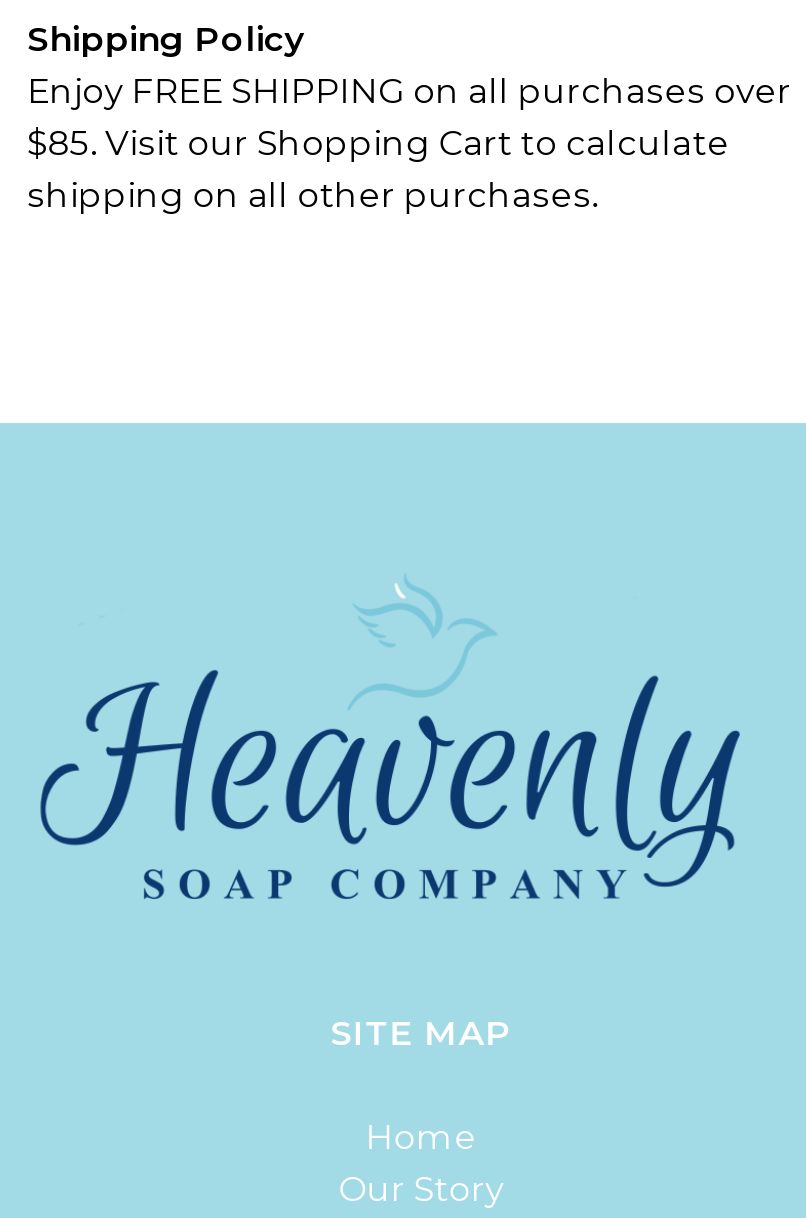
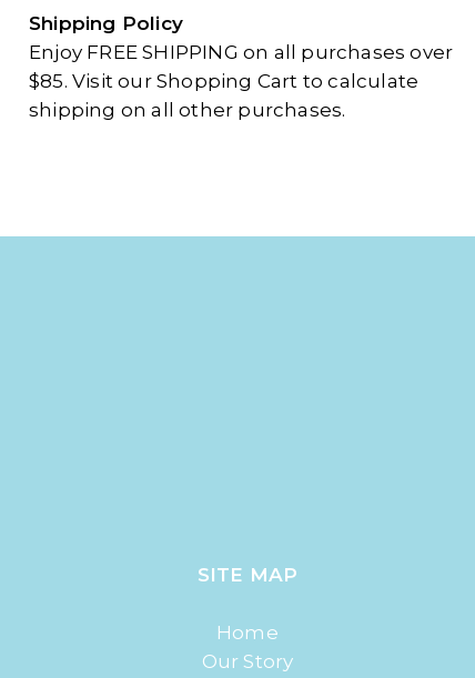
[39,583,741,901] [image] -> none

